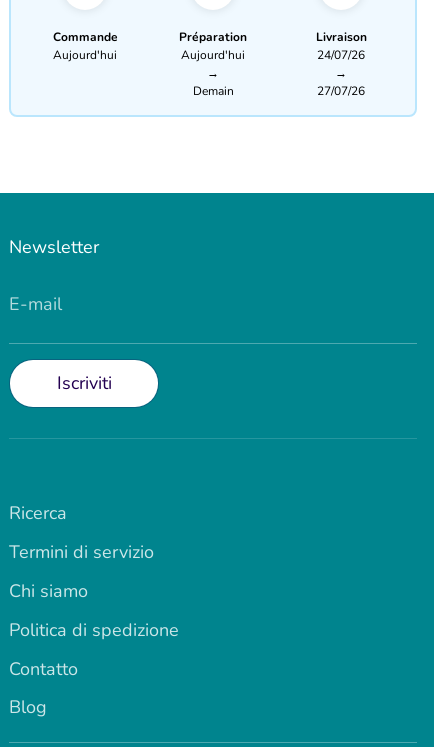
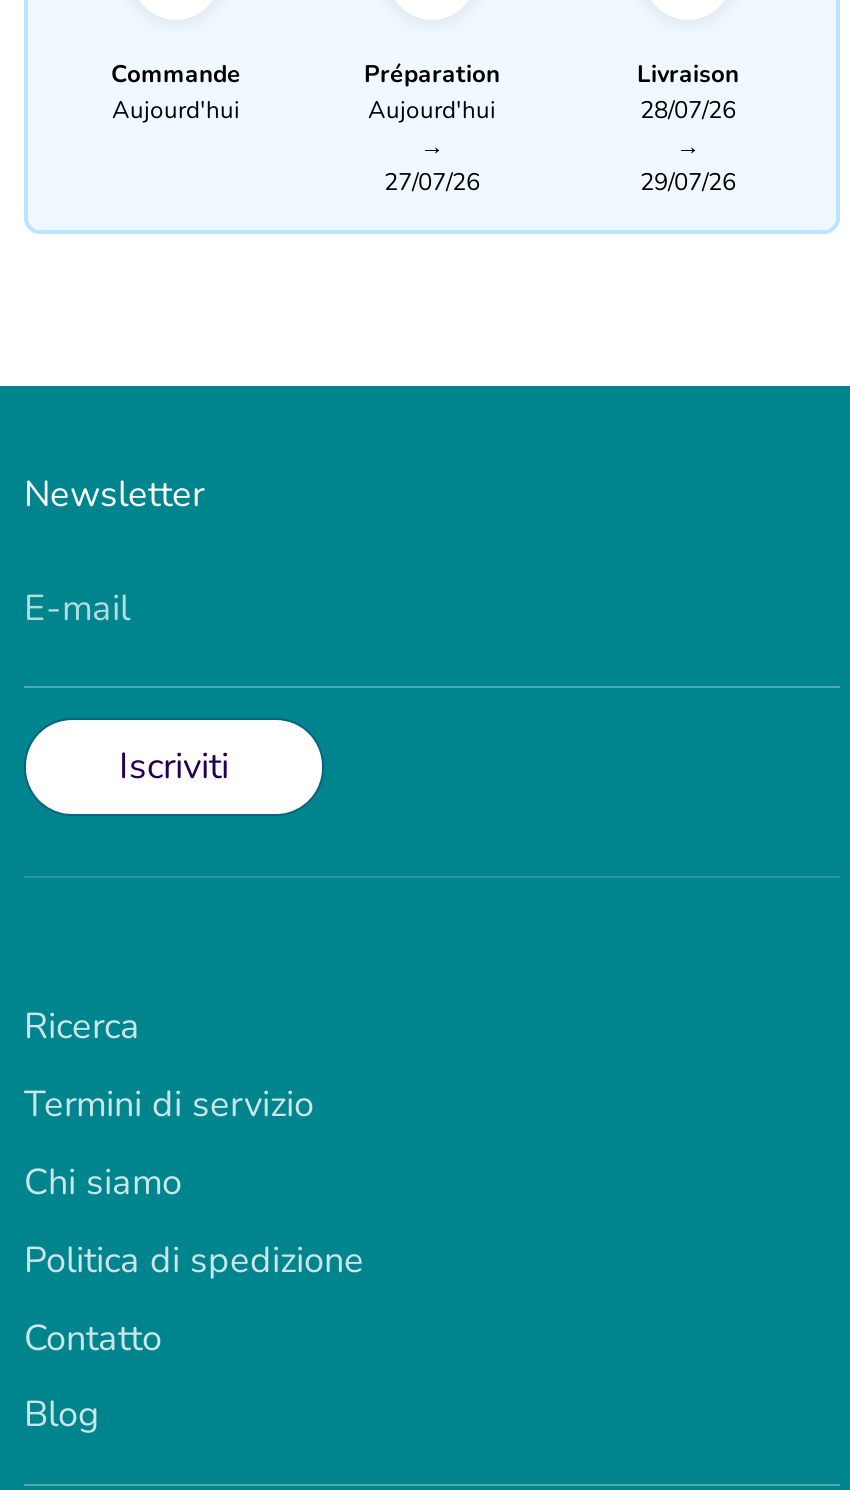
[317,47,365,63] 24/07/26 -> [640,95,736,127] 28/07/26
[192,83,233,99] Demain -> [384,167,480,199] 27/07/26
[317,83,365,99] 27/07/26 -> [640,167,736,199] 29/07/26

